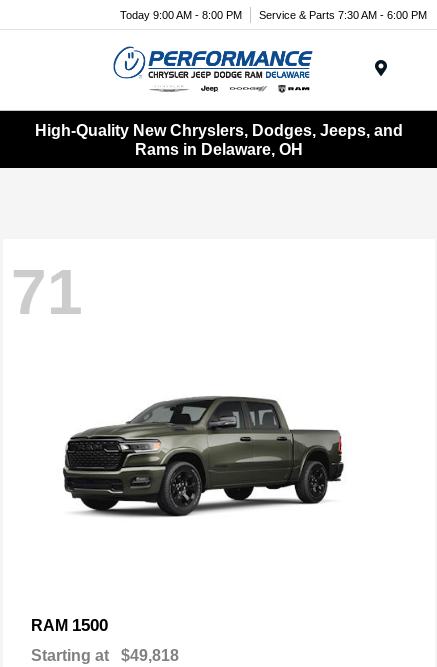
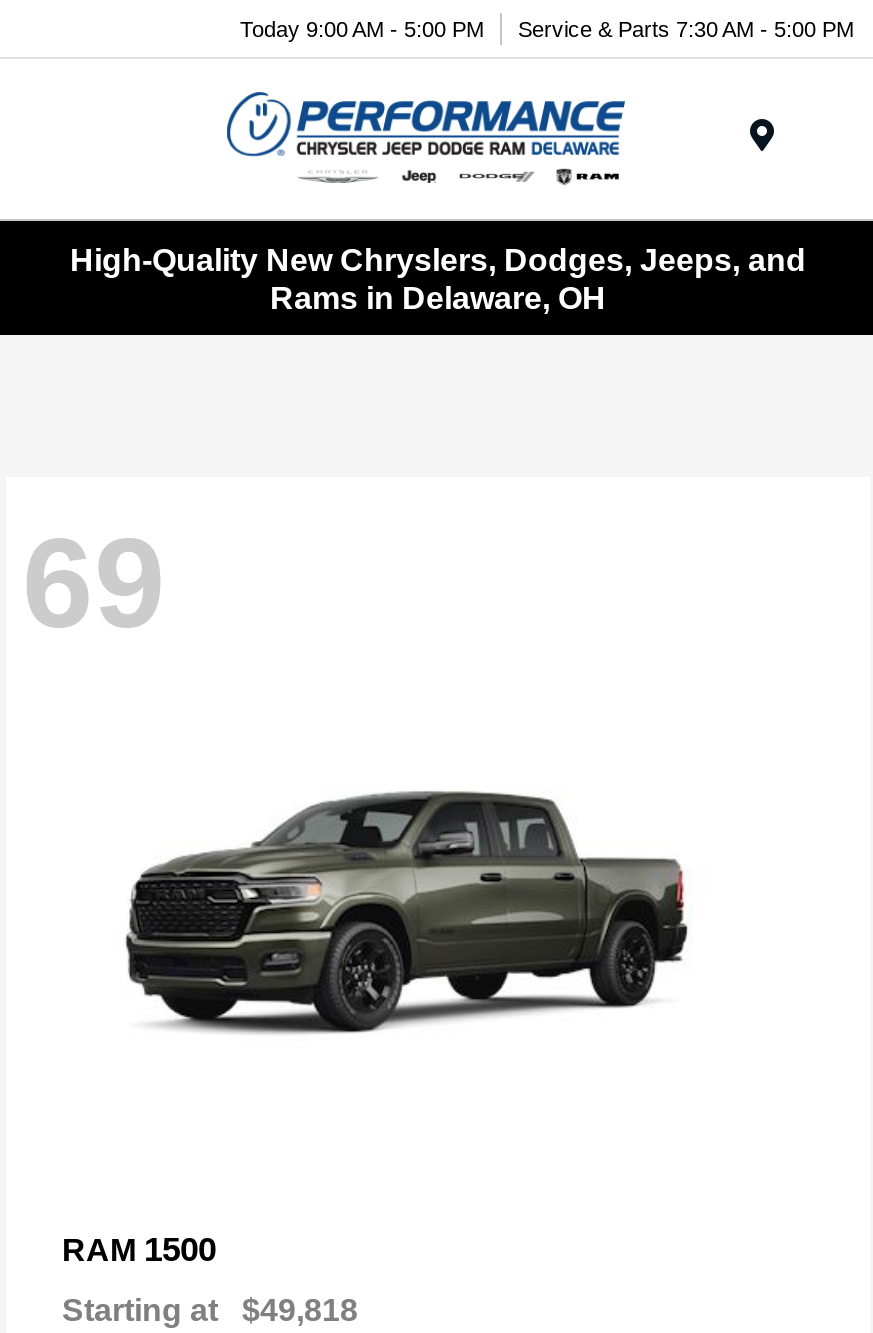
[120,8,242,20] Today 9:00 AM - 8:00 PM -> [240,16,484,40] Today 9:00 AM - 5:00 PM
[259,8,427,20] Service & Parts 7:30 AM - 6:00 PM -> [518,16,854,40] Service & Parts 7:30 AM - 5:00 PM
[11,256,83,328] 71 -> [22,510,166,654] 69

